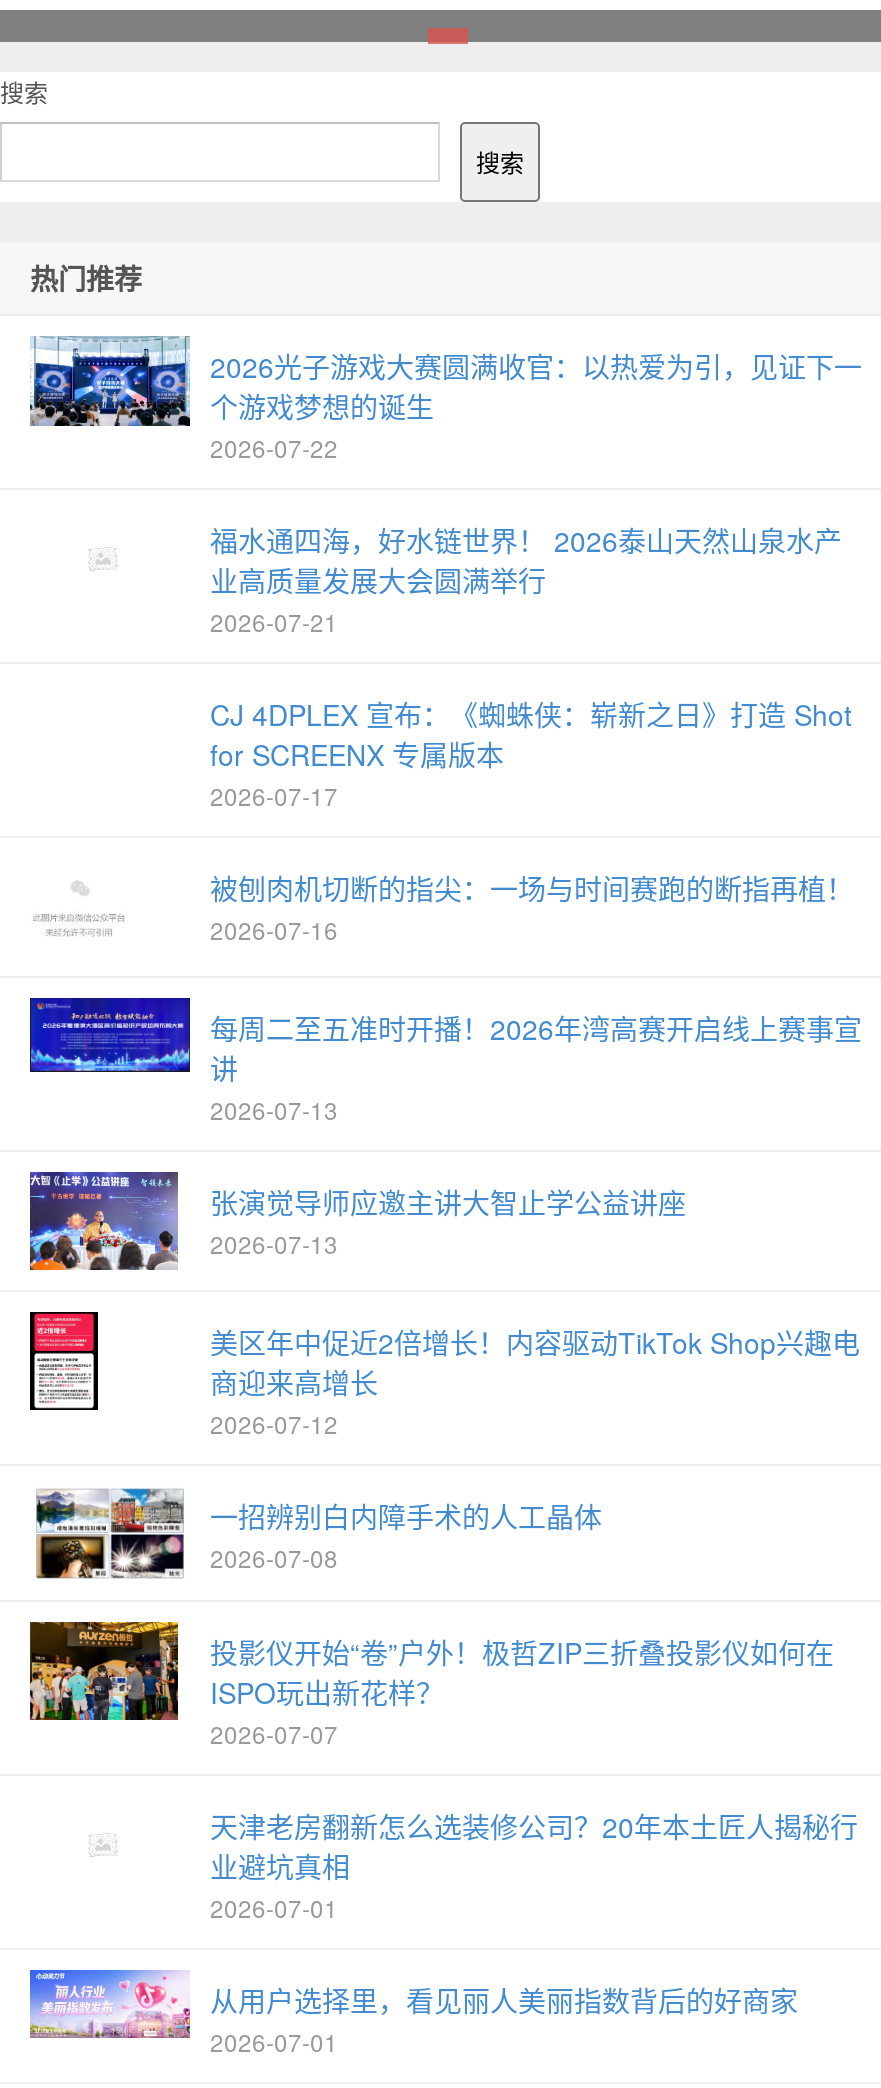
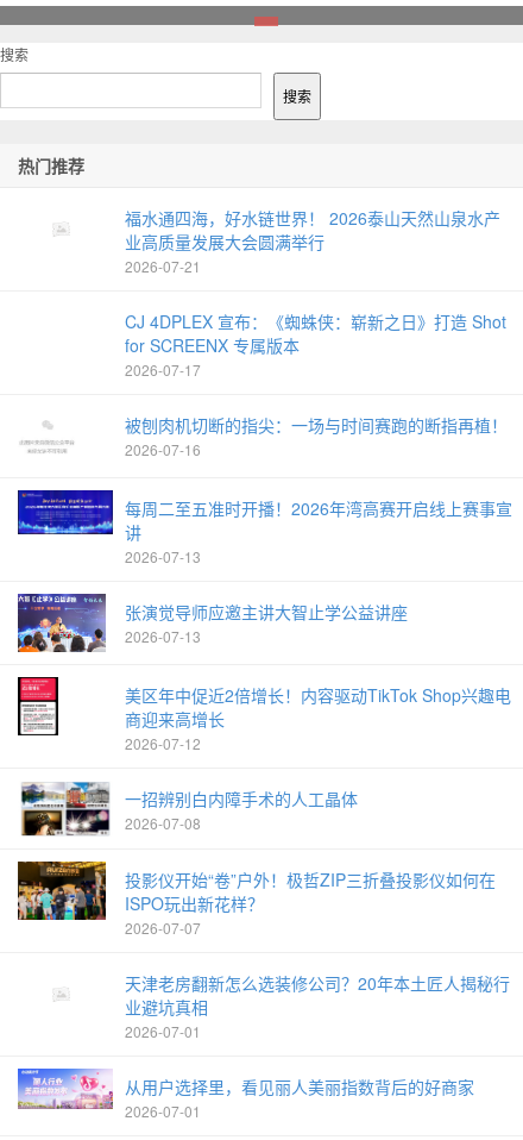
[28,334,862,464] [image] | 2026光子游戏大赛圆满收官：以热爱为引，见证下一 | 个游戏梦想的诞生 | 2026-07-22 -> none

